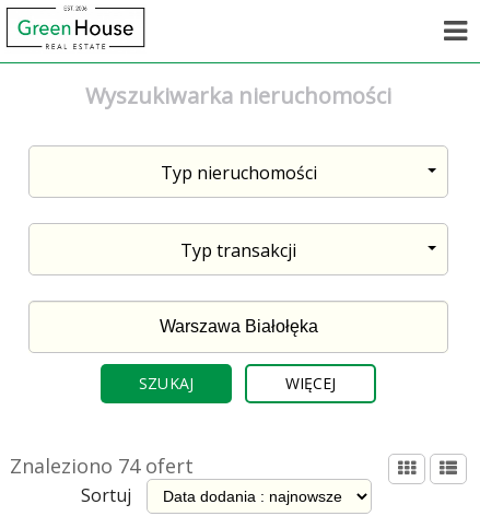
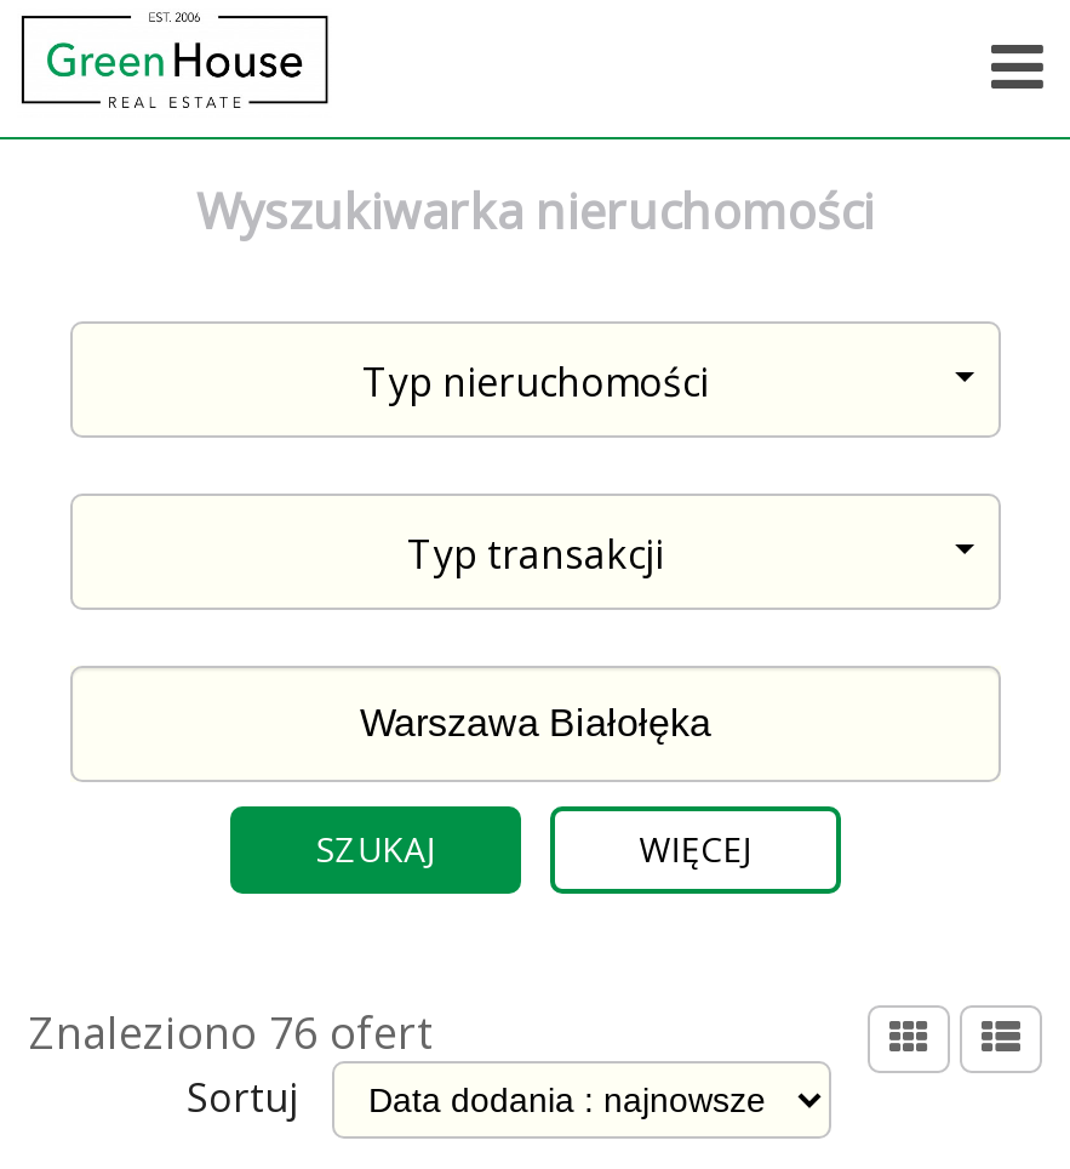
[10,453,194,479] Znaleziono 74 ofert -> [29,1003,436,1061] Znaleziono 76 ofert

